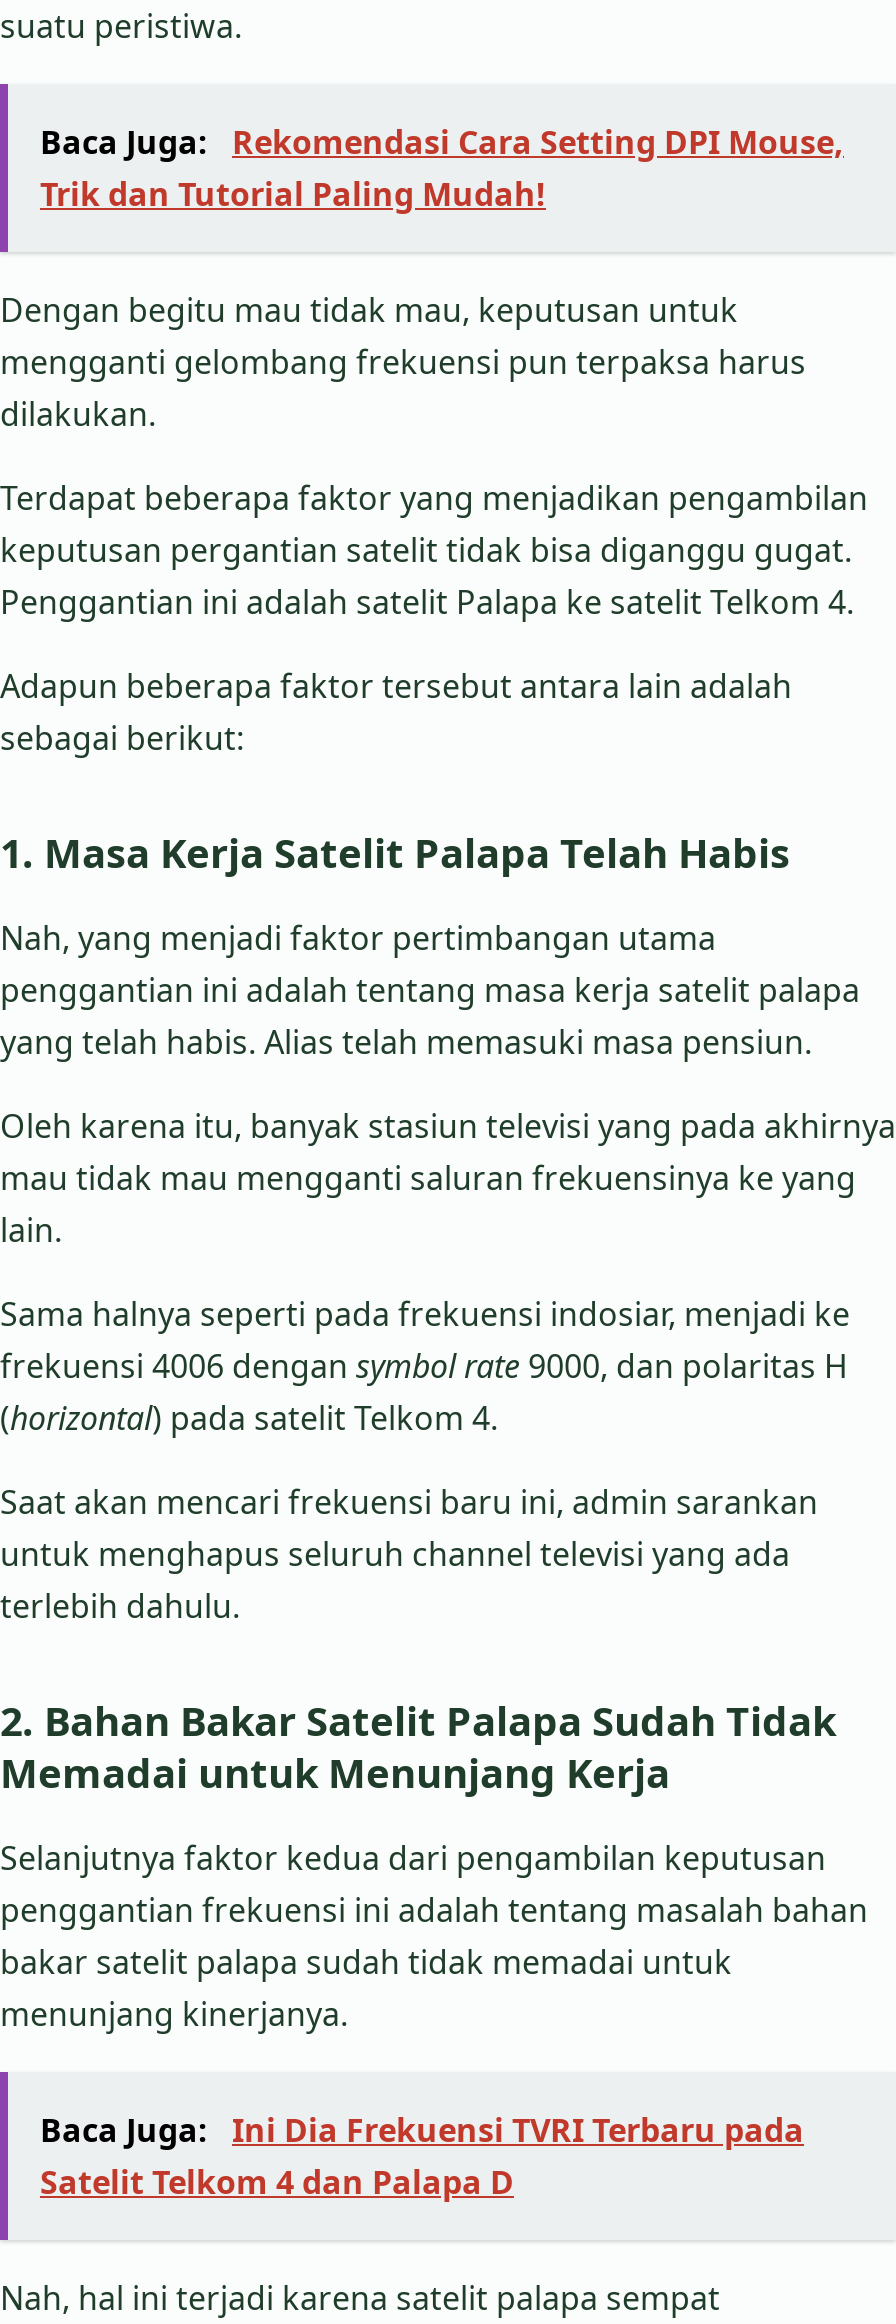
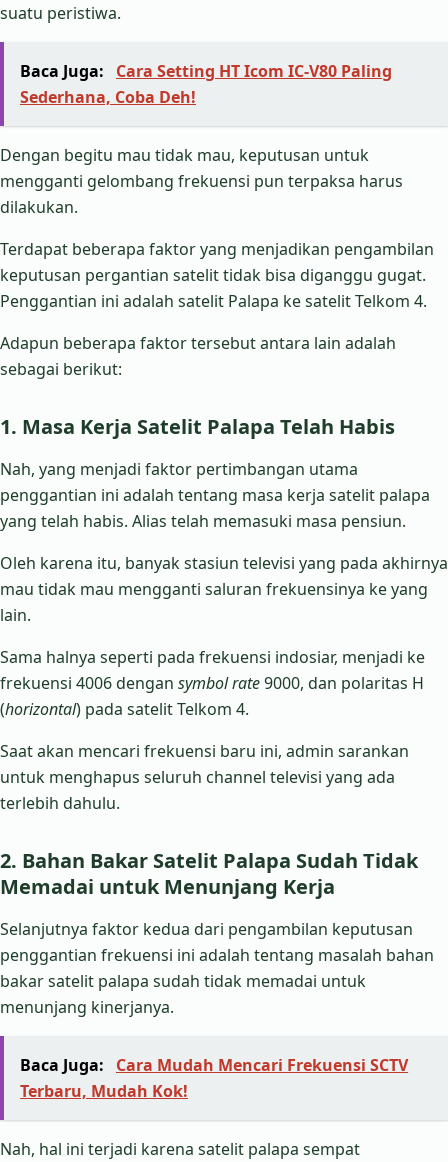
[40,120,844,216] Baca Juga: Rekomendasi Cara Setting DPI Mouse, | Trik dan Tutorial Paling Mudah! -> [20,60,392,108] Baca Juga: Cara Setting HT Icom IC-V80 Paling | Sederhana, Coba Deh!
[40,2108,804,2204] Baca Juga: Ini Dia Frekuensi TVRI Terbaru pada | Satelit Telkom 4 dan Palapa D -> [20,1054,408,1102] Baca Juga: Cara Mudah Mencari Frekuensi SCTV | Terbaru, Mudah Kok!

